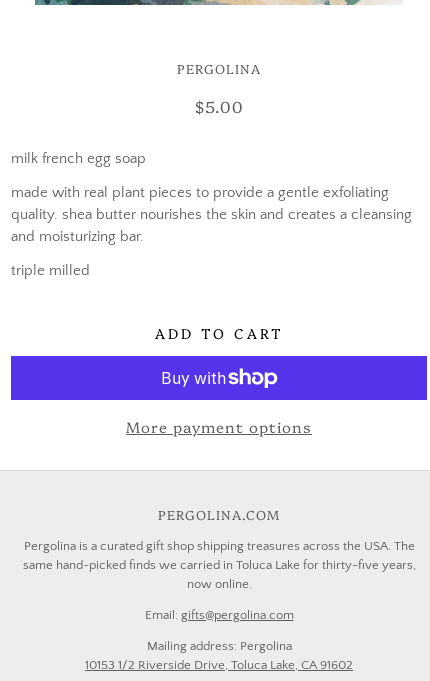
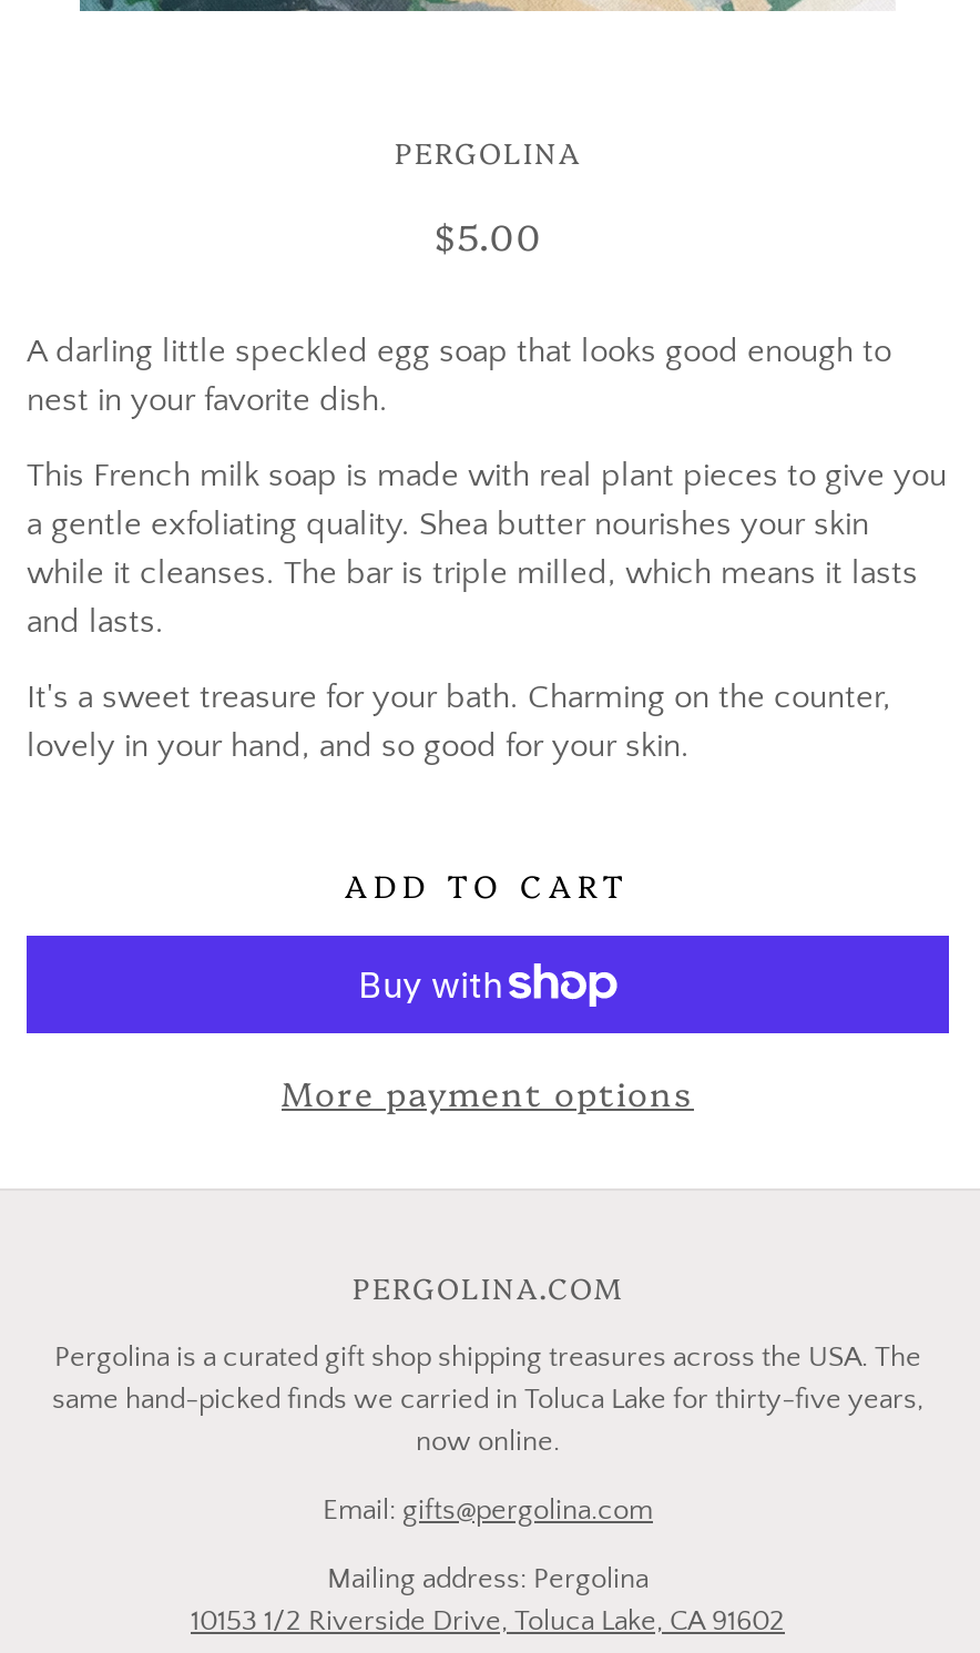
[11,150,146,167] milk french egg soap -> [27,334,891,420] A darling little speckled egg soap that looks good enough to | nest in your favorite dish.
[11,184,412,245] made with real plant pieces to provide a gentle exfoliating | quality. shea butter nourishes the skin and creates a cleansing | and moisturizing bar. -> [27,458,947,642] This French milk soap is made with real plant pieces to give you | a gentle exfoliating quality. Shea butter nourishes your skin | while it cleanses. The bar is triple milled, which means it lasts | and lasts.
[11,262,90,279] triple milled -> [27,680,891,766] It's a sweet treasure for your bath. Charming on the counter, | lovely in your hand, and so good for your skin.

